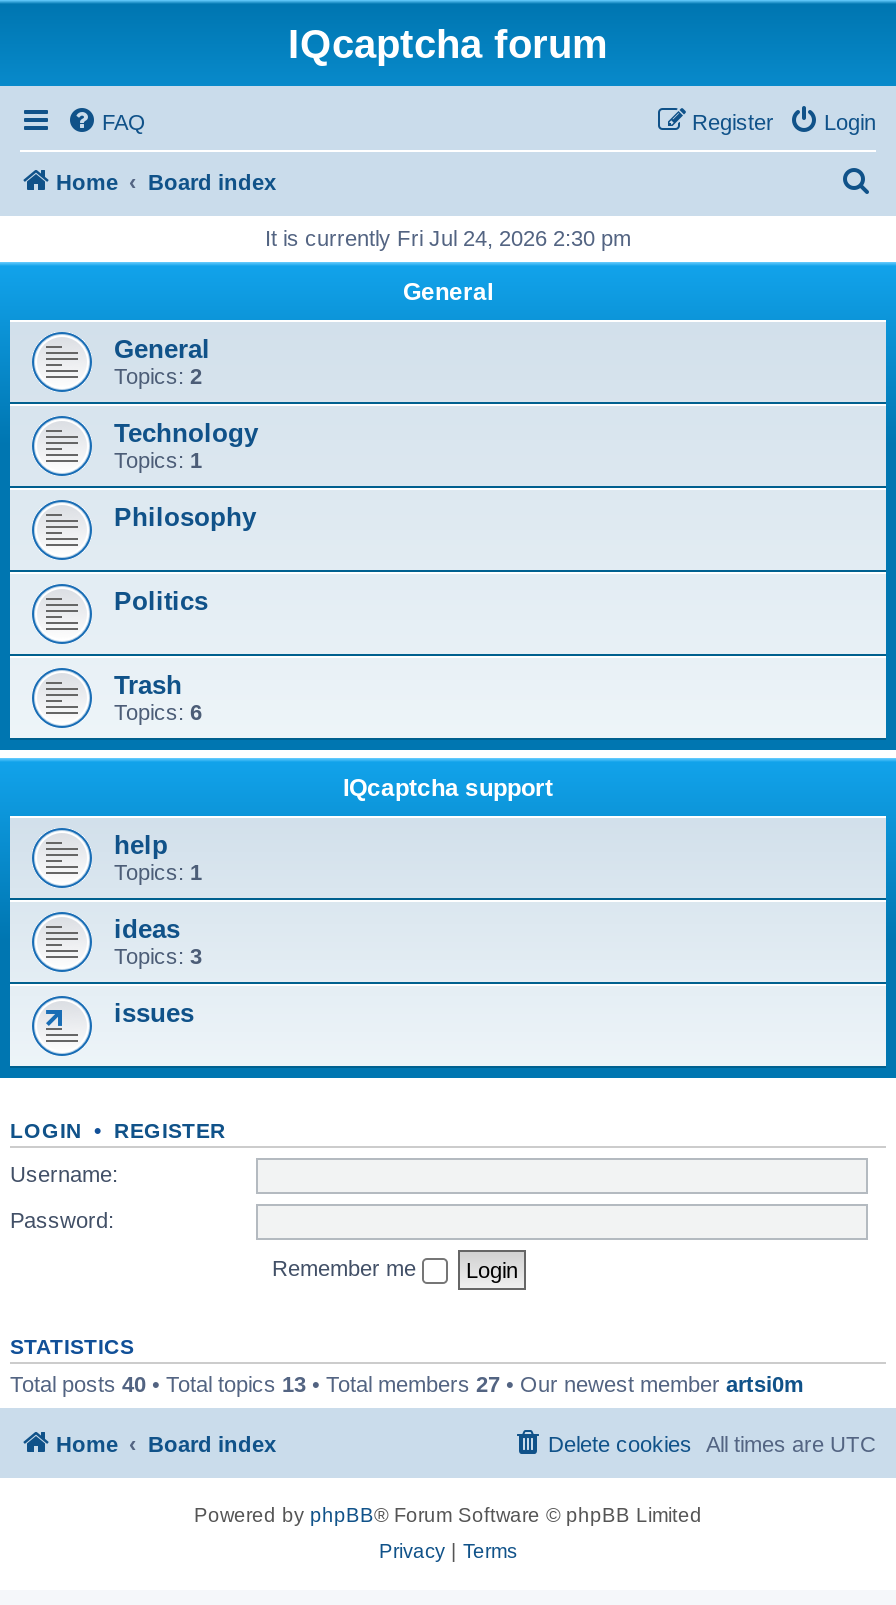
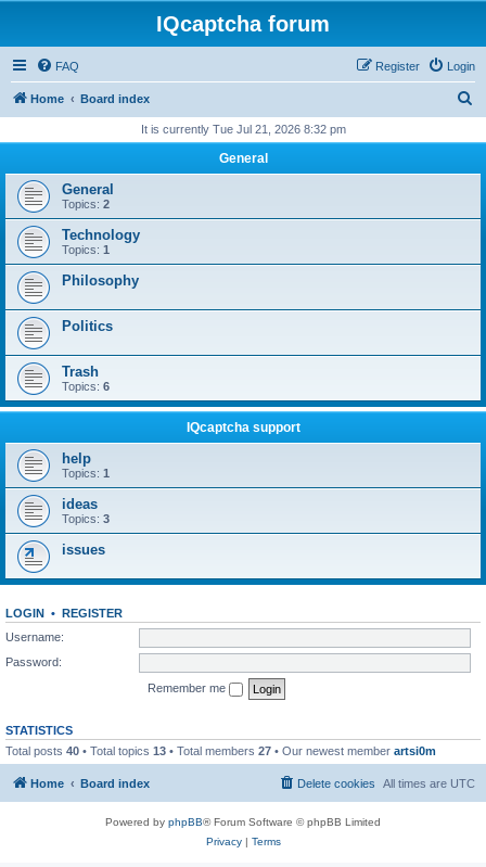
[265,226,631,250] It is currently Fri Jul 24, 2026 2:30 pm -> [140,123,346,136] It is currently Tue Jul 21, 2026 8:32 pm

